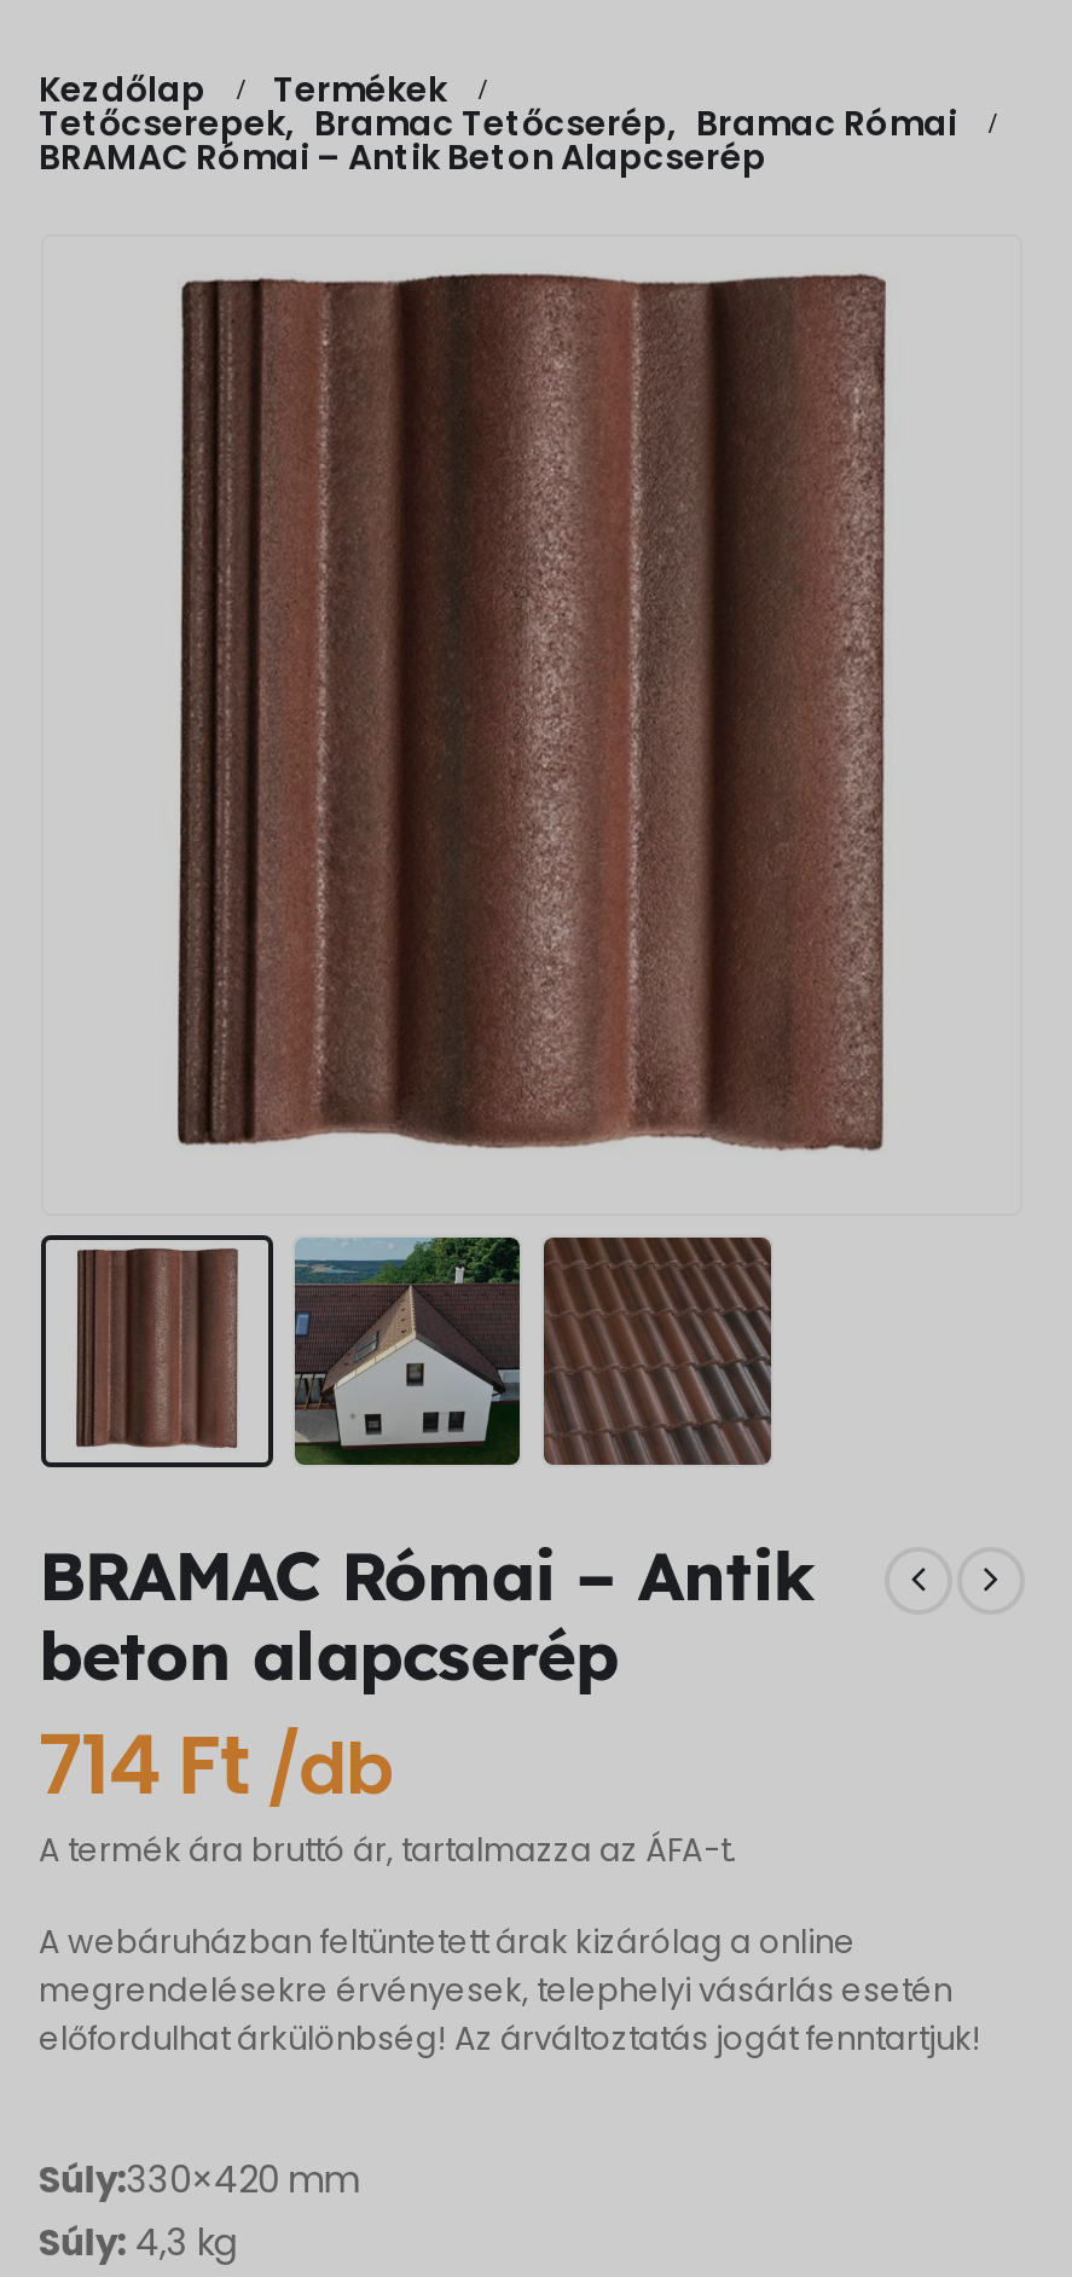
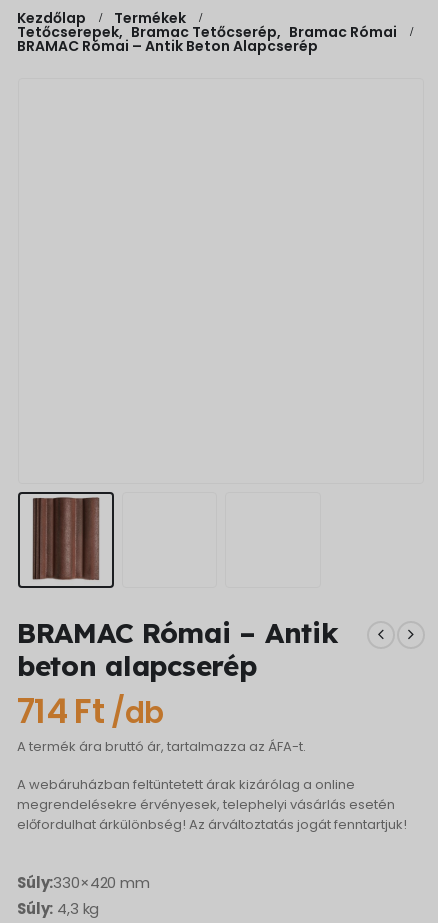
[174,271,890,1153] [image] -> none
[292,1235,522,1467] [image] -> none
[541,1235,773,1467] [image] -> none

